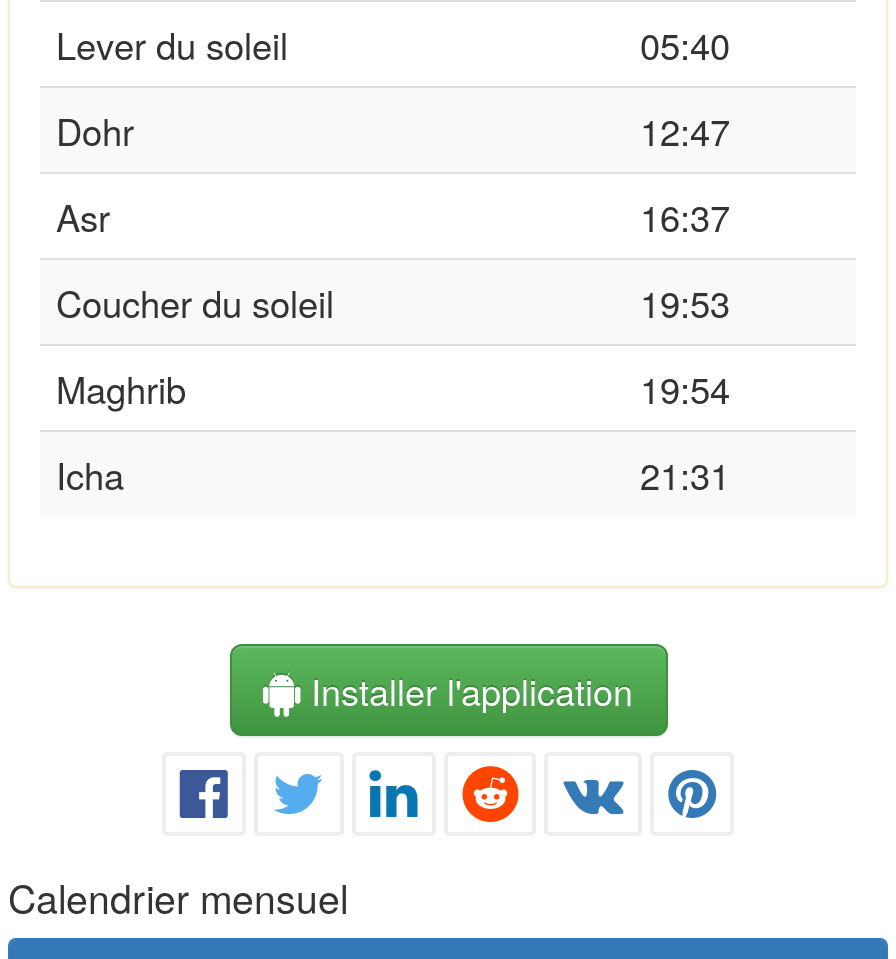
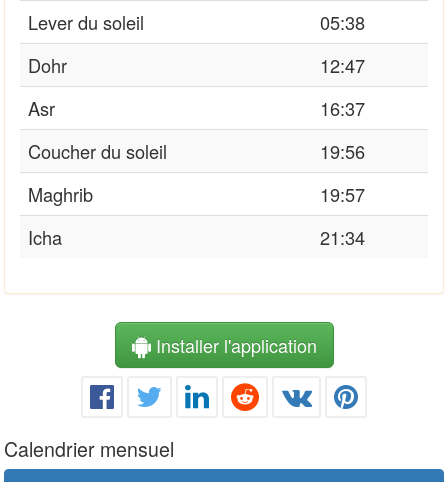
[640,17,730,69] 05:40 -> [320,9,365,35] 05:38
[640,275,730,327] 19:53 -> [320,138,365,164] 19:56
[640,361,730,413] 19:54 -> [320,181,365,207] 19:57
[640,447,730,499] 21:31 -> [320,224,365,250] 21:34

